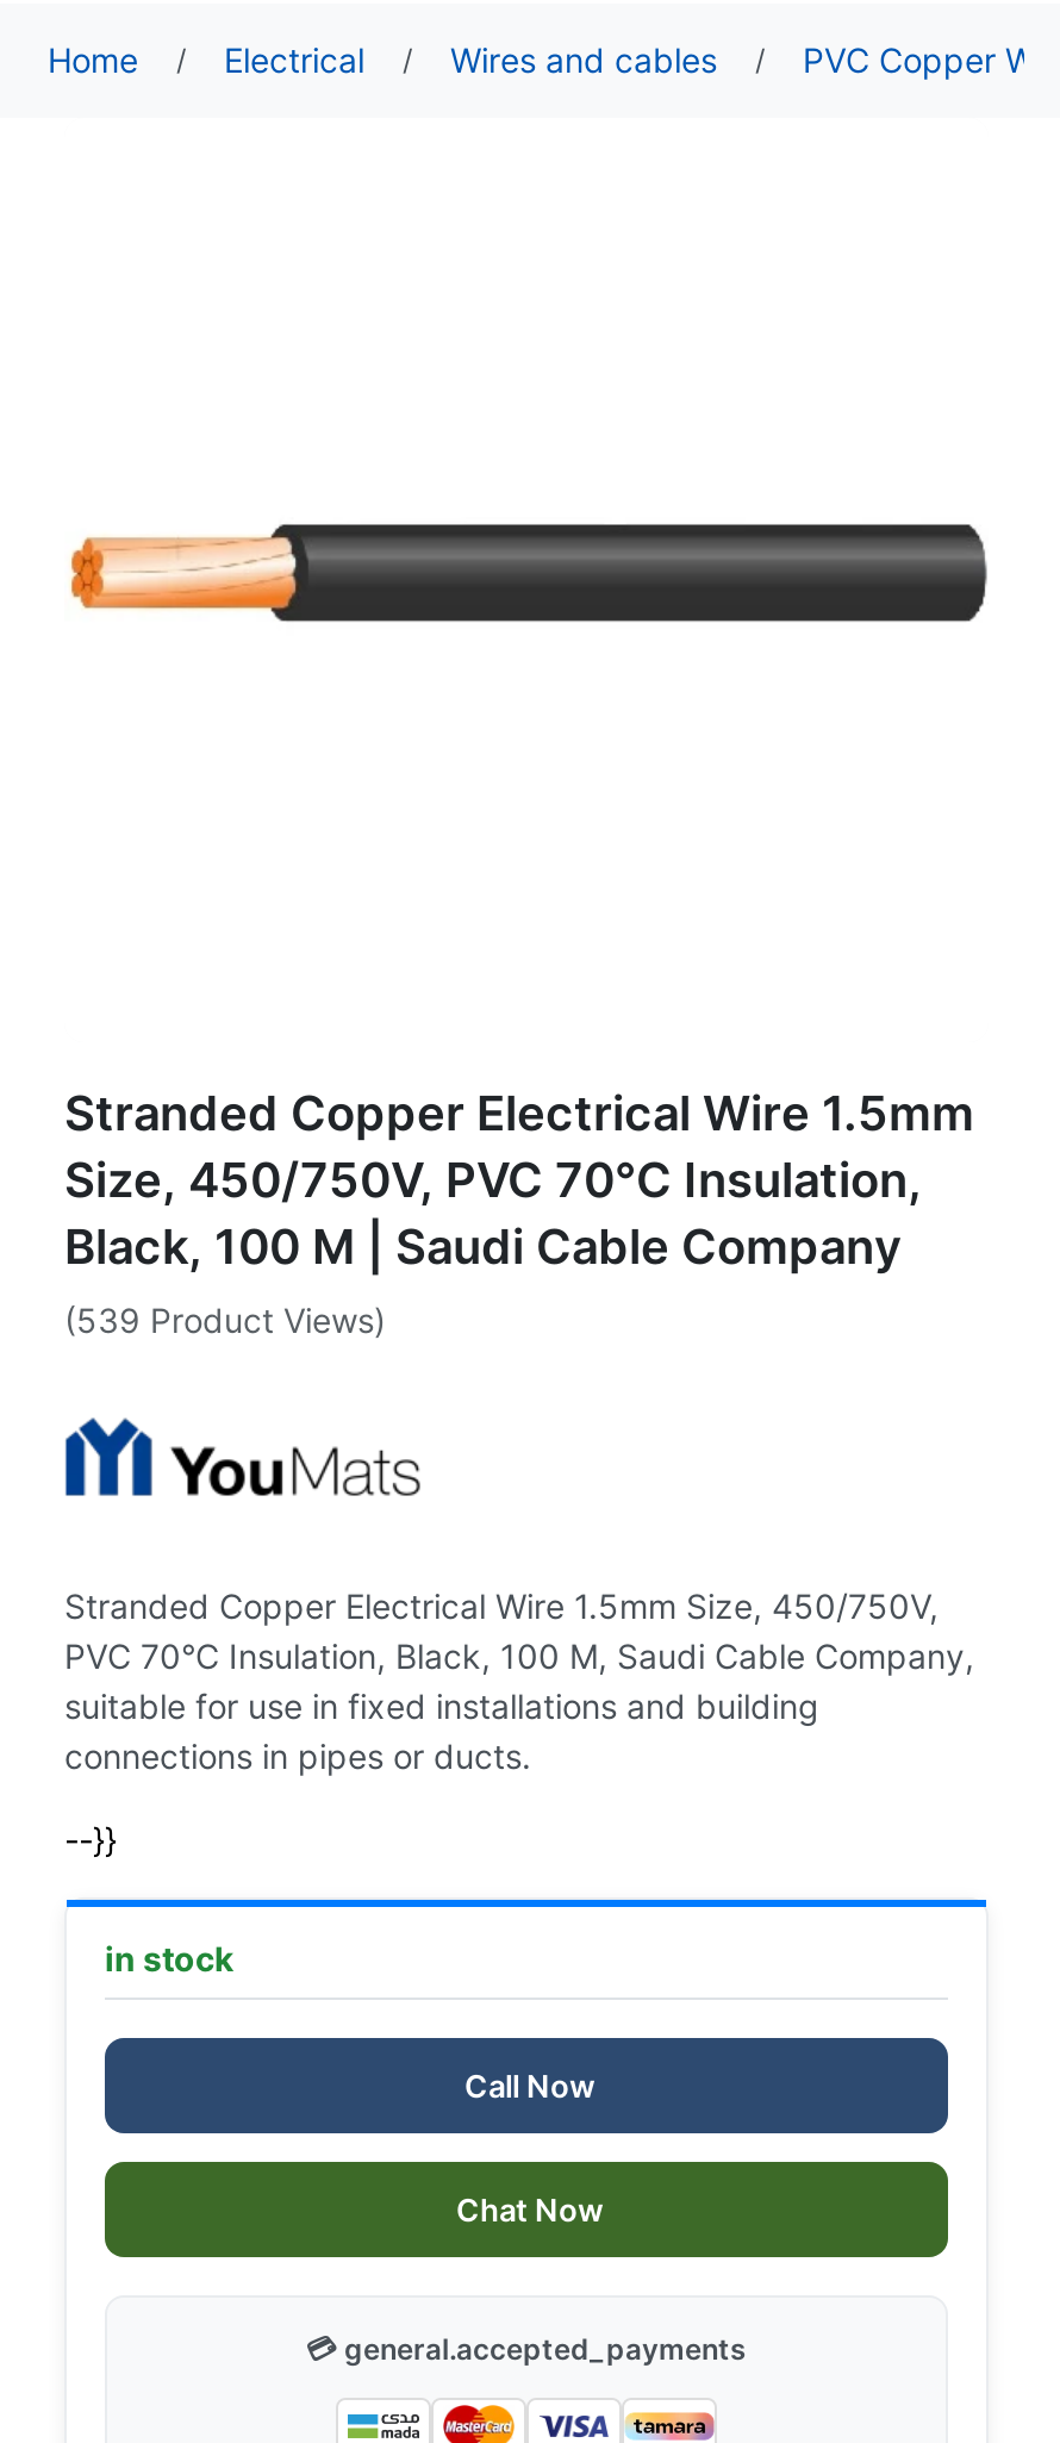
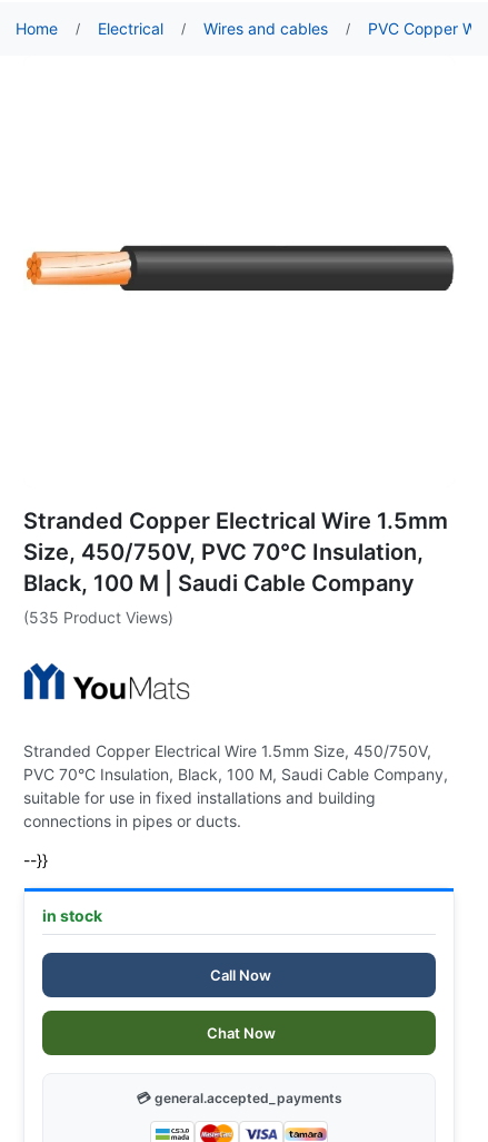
[64,1300,386,1340] (539 Product Views) -> [23,608,173,627] (535 Product Views)

